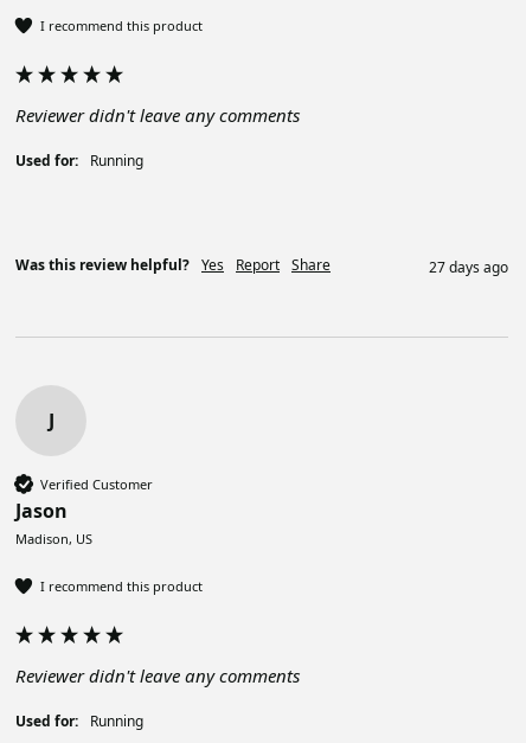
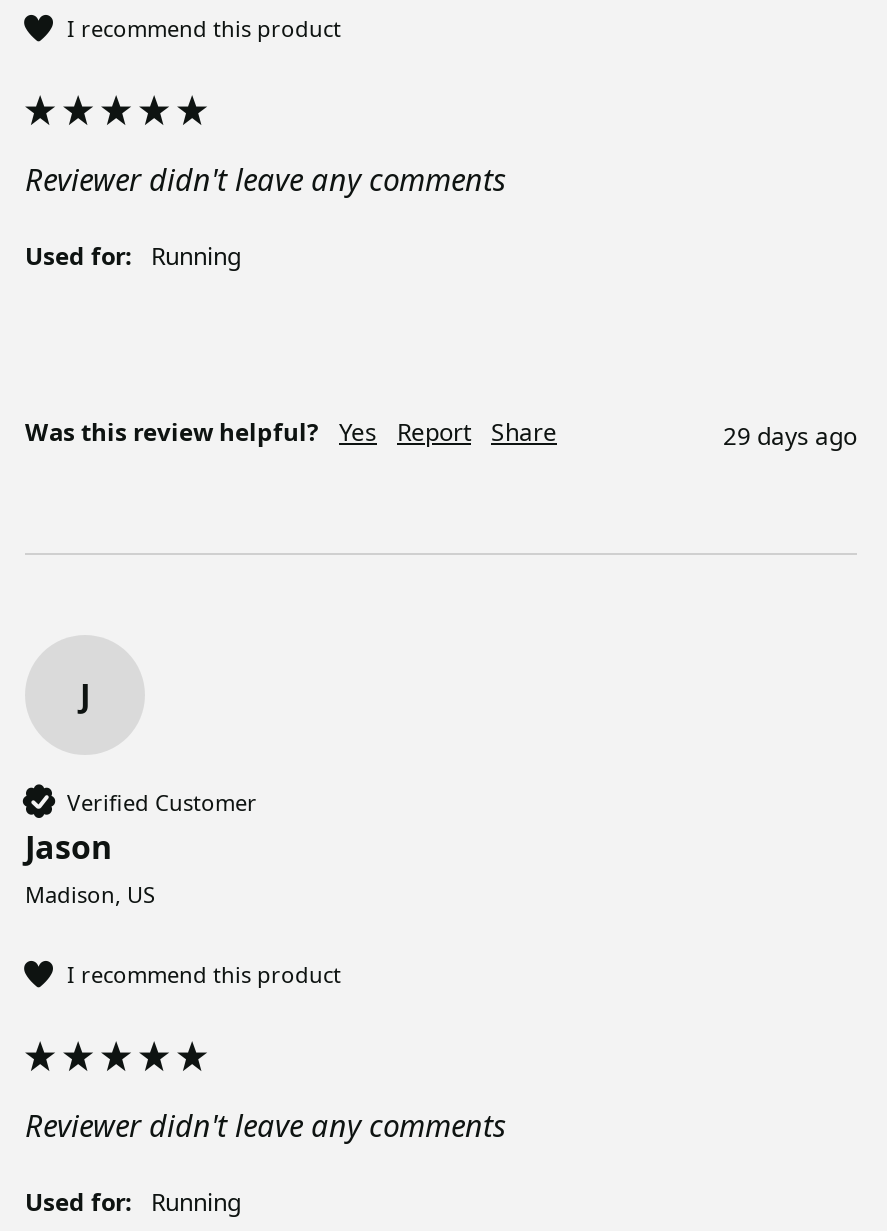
[429,257,508,277] 27 days ago -> [723,419,857,453] 29 days ago

